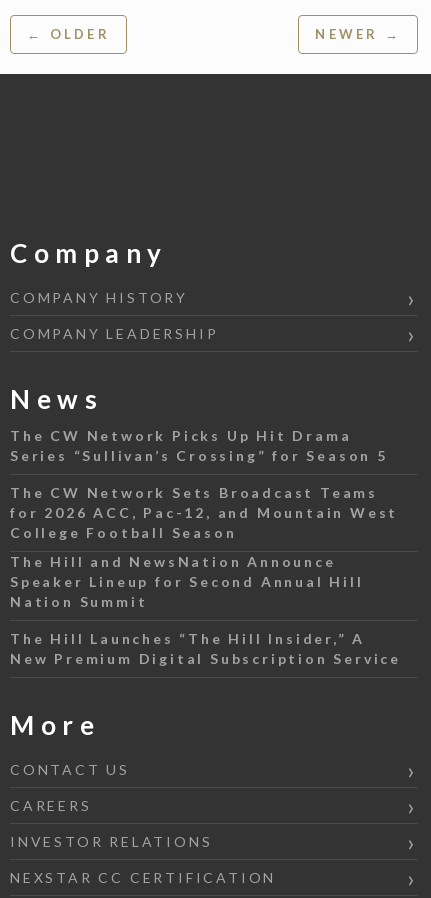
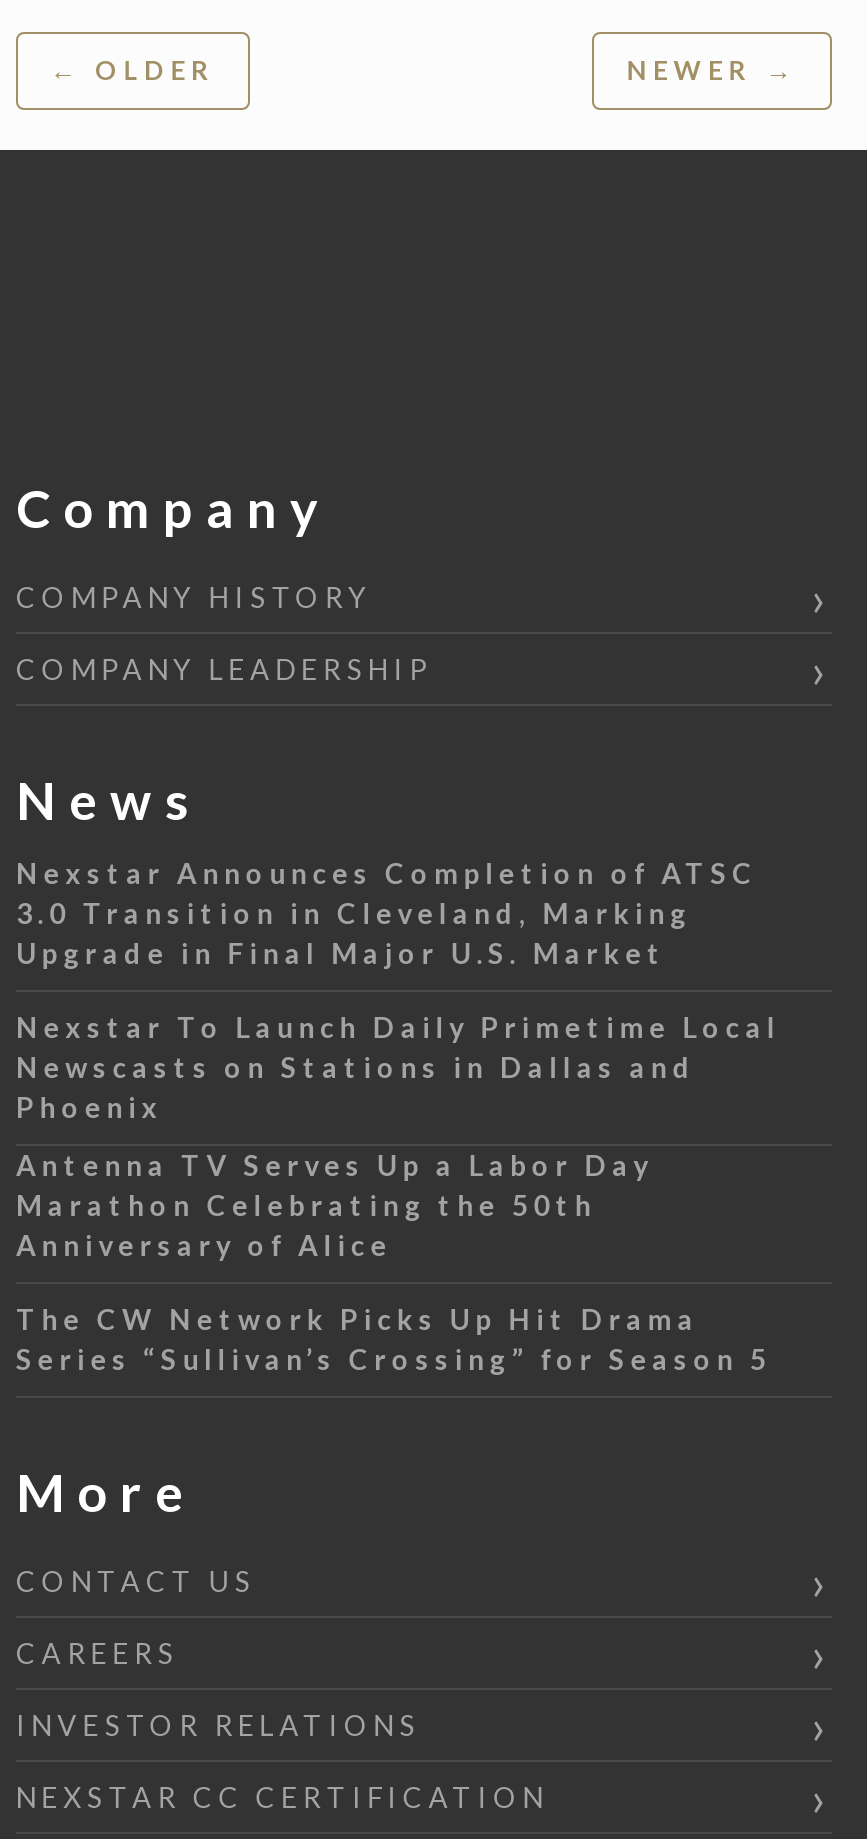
none -> [16,857,780,1263] Nexstar Announces Completion of ATSC | 3.0 Transition in Cleveland, Marking | Upgrade in Final Major U.S. Market | Nexstar To Launch Daily Primetime Local | Newscasts on Stations in Dallas and | Phoenix | Antenna TV Serves Up a Labor Day | Marathon Celebrating the 50th | Anniversary of Alice
moved [10,427,388,464] -> [16,1303,772,1377]: The CW Network Picks Up Hit Drama | Series “Sullivan’s Crossing” for Season 5
[10,484,401,667] The CW Network Sets Broadcast Teams | for 2026 ACC, Pac-12, and Mountain West | College Football Season | The Hill and NewsNation Announce | Speaker Lineup for Second Annual Hill | Nation Summit | The Hill Launches “The Hill Insider,” A | New Premium Digital Subscription Service -> none

